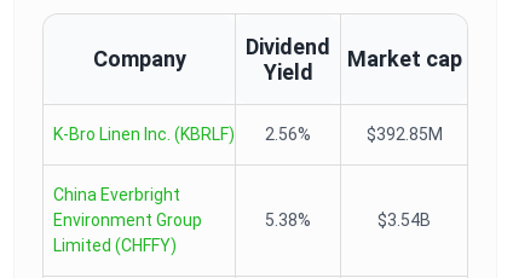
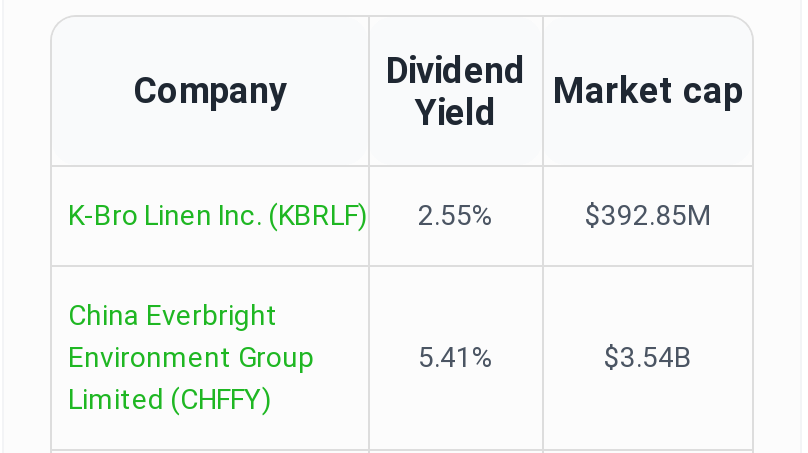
[53,124,311,144] K-Bro Linen Inc. (KBRLF) 2.56% -> [68,199,494,231] K-Bro Linen Inc. (KBRLF) 2.55%
[265,210,311,230] 5.38% -> [418,341,494,373] 5.41%

